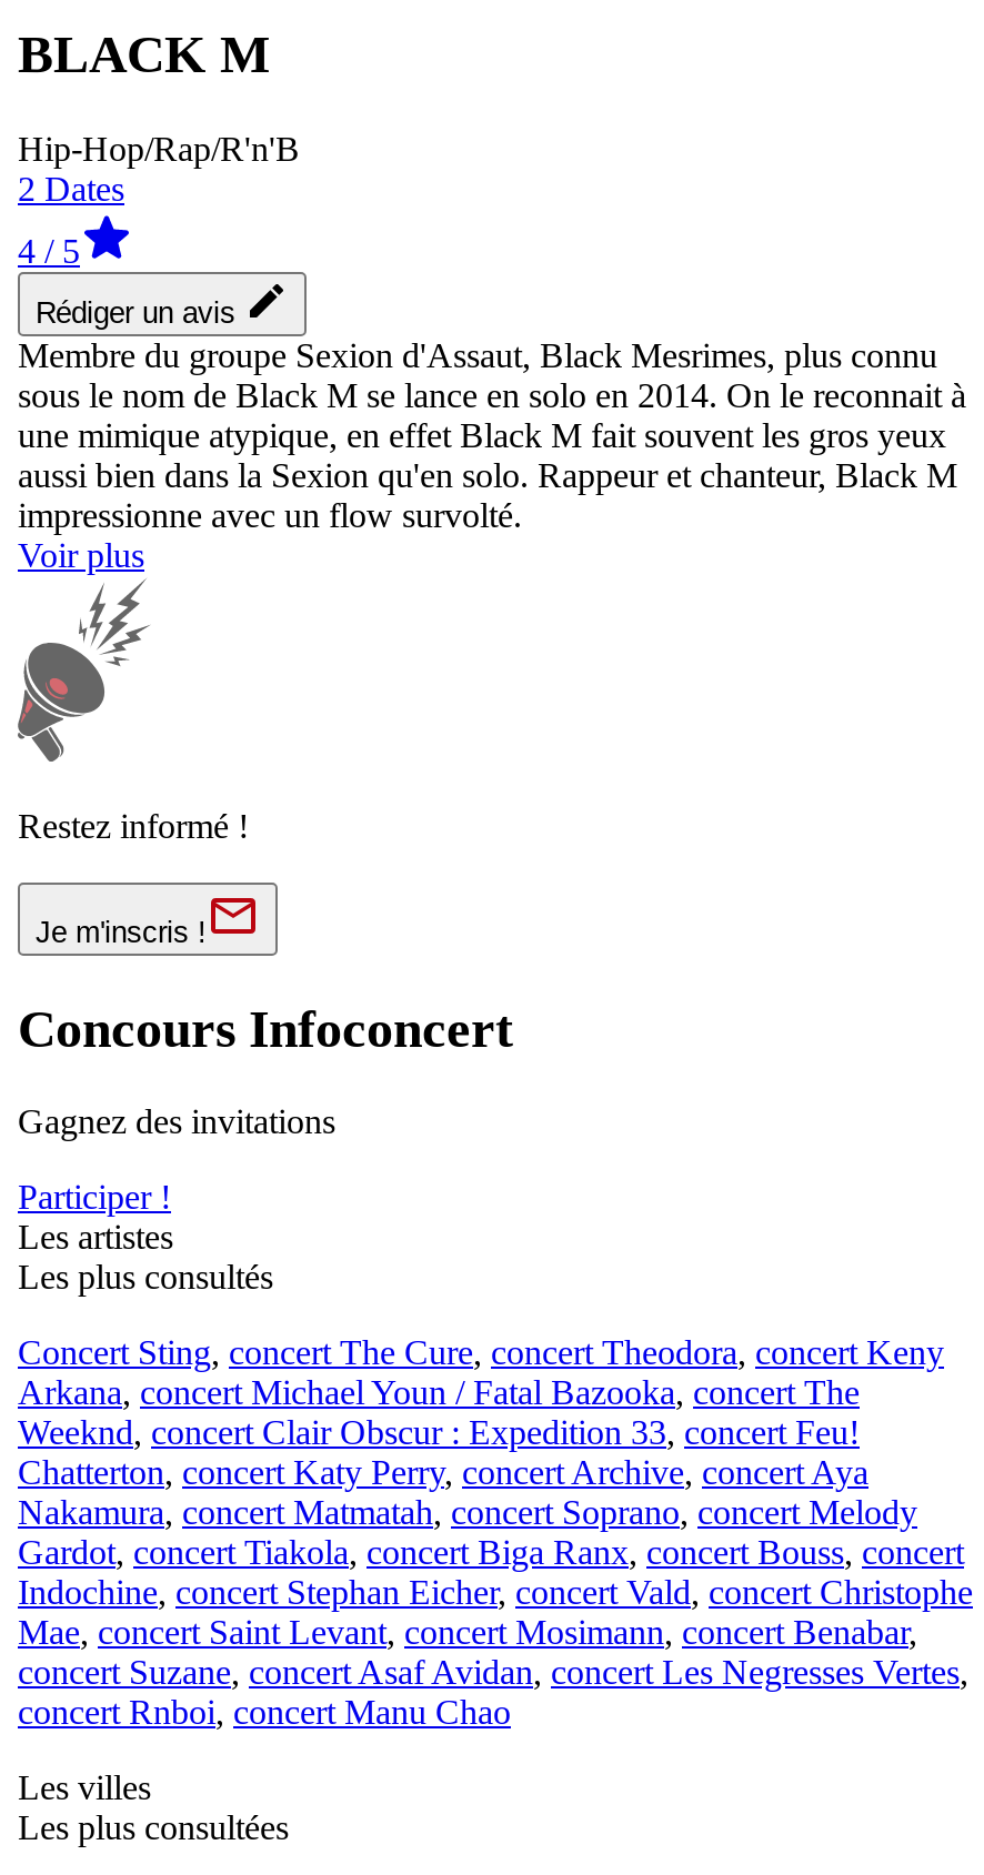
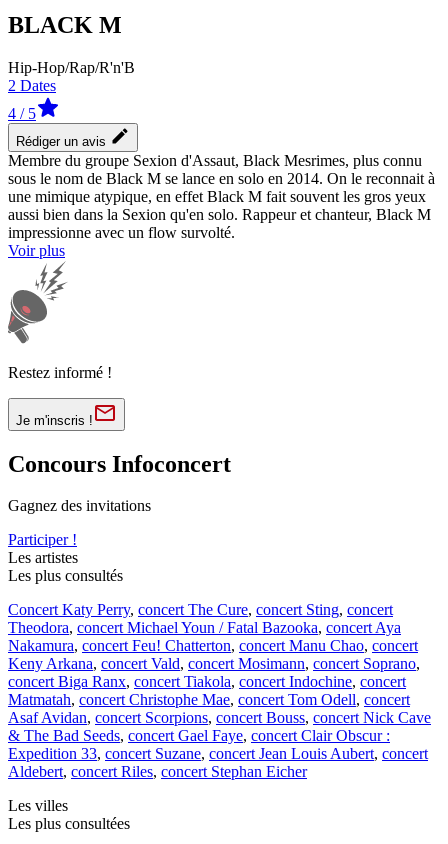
[18,1334,973,1732] Concert Sting, concert The Cure, concert Theodora, concert Keny | Arkana, concert Michael Youn / Fatal Bazooka, concert The | Weeknd, concert Clair Obscur : Expedition 33, concert Feu! | Chatterton, concert Katy Perry, concert Archive, concert Aya | Nakamura, concert Matmatah, concert Soprano, concert Melody | Gardot, concert Tiakola, concert Biga Ranx, concert Bouss, concert | Indochine, concert Stephan Eicher, concert Vald, concert Christophe | Mae, concert Saint Levant, concert Mosimann, concert Benabar, | concert Suzane, concert Asaf Avidan, concert Les Negresses Vertes, | concert Rnboi, concert Manu Chao -> [8,601,431,780] Concert Katy Perry, concert The Cure, concert Sting, concert | Theodora, concert Michael Youn / Fatal Bazooka, concert Aya | Nakamura, concert Feu! Chatterton, concert Manu Chao, concert | Keny Arkana, concert Vald, concert Mosimann, concert Soprano, | concert Biga Ranx, concert Tiakola, concert Indochine, concert | Matmatah, concert Christophe Mae, concert Tom Odell, concert | Asaf Avidan, concert Scorpions, concert Bouss, concert Nick Cave | & The Bad Seeds, concert Gael Faye, concert Clair Obscur : | Expedition 33, concert Suzane, concert Jean Louis Aubert, concert | Aldebert, concert Riles, concert Stephan Eicher

